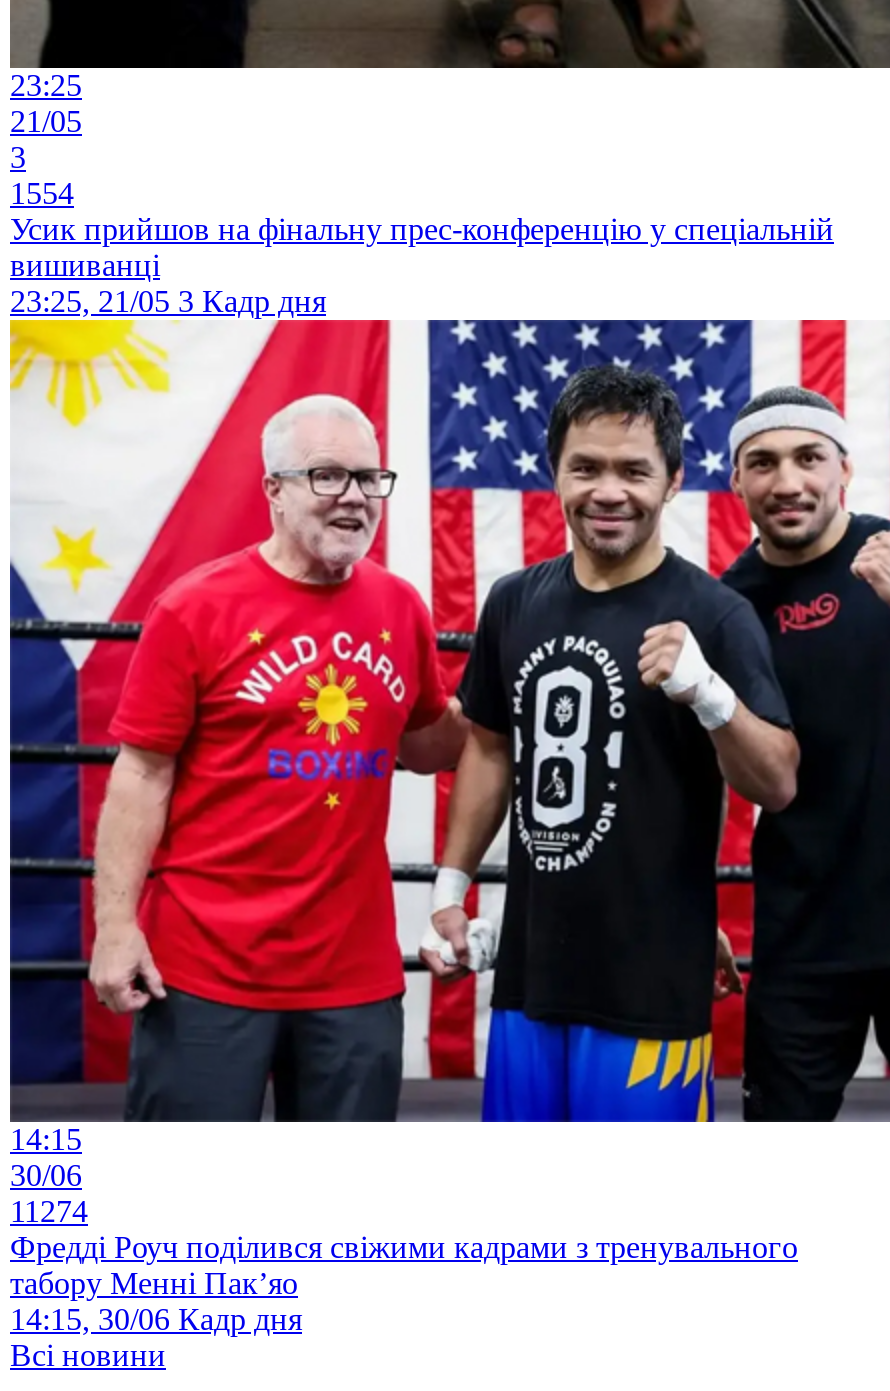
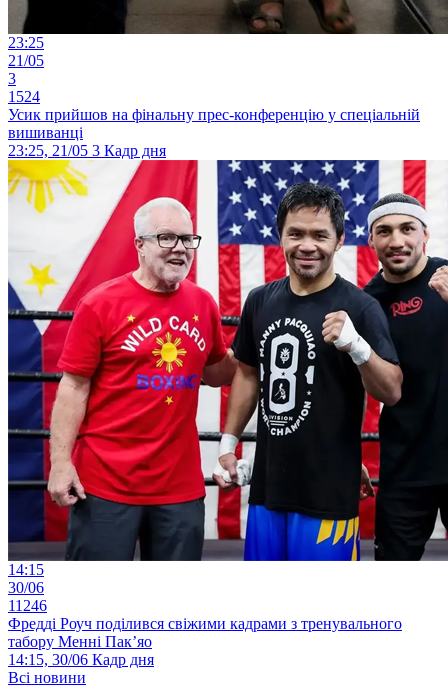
[10,177,74,211] 1554 -> [8,88,40,105] 1524
[10,1195,88,1229] 11274 -> [8,597,47,614] 11246

